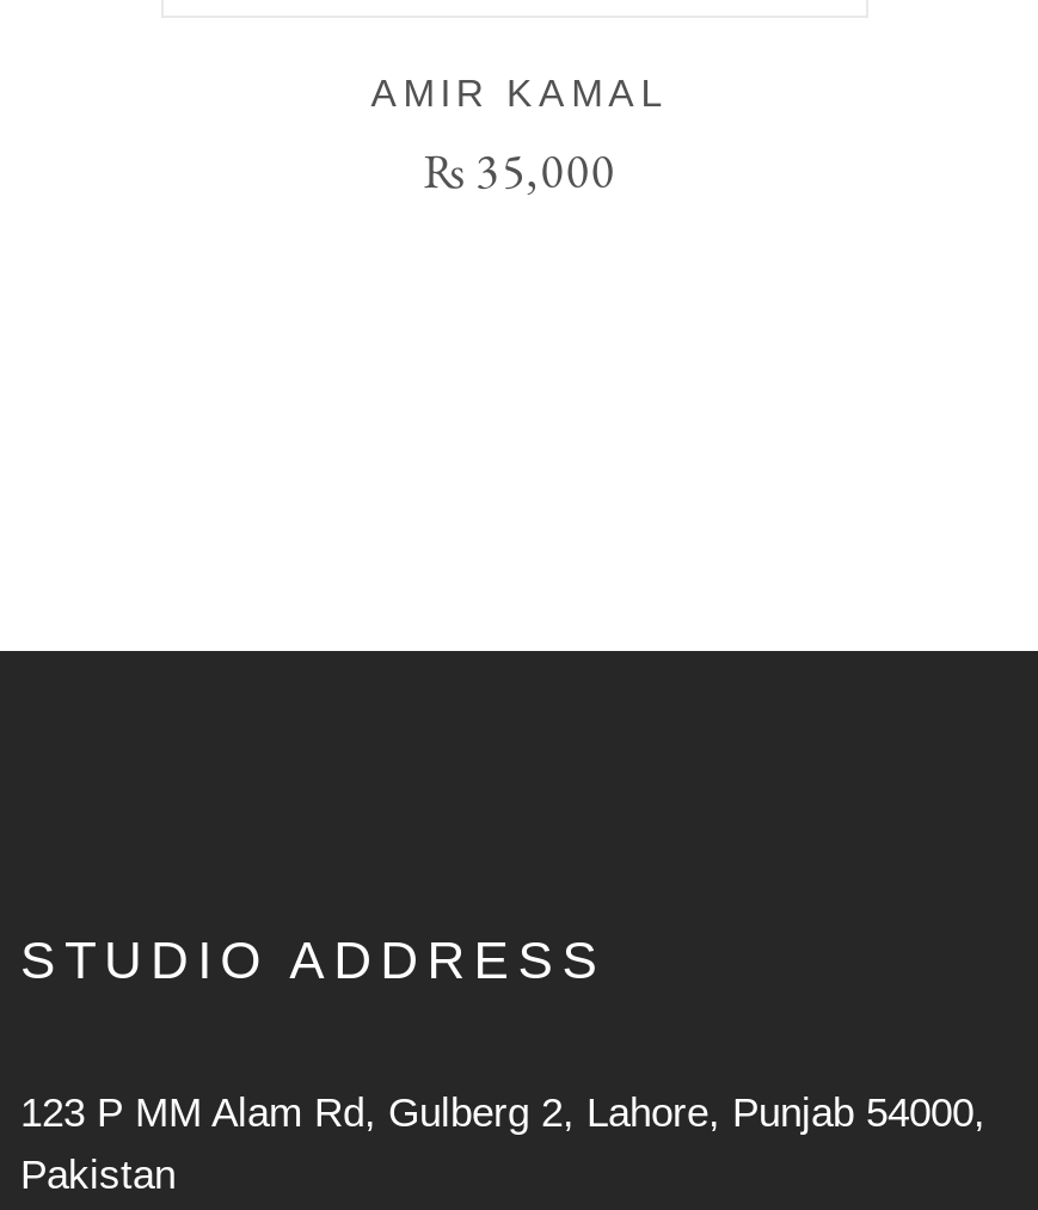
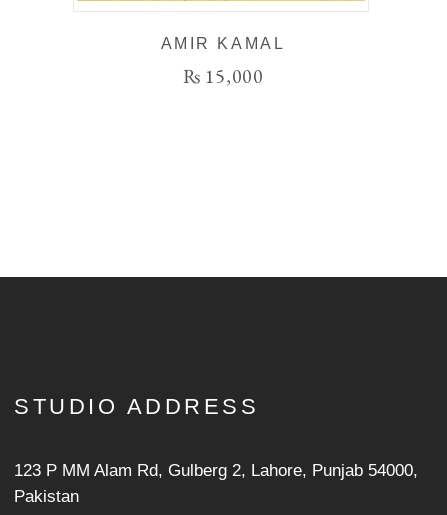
[423,140,616,202] ₨ 35,000 -> [183,63,263,89] ₨ 15,000

